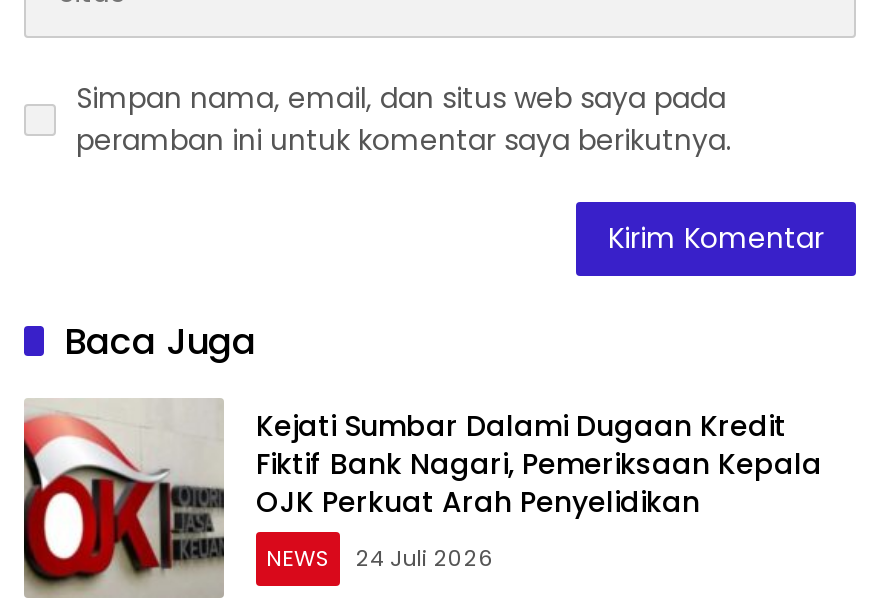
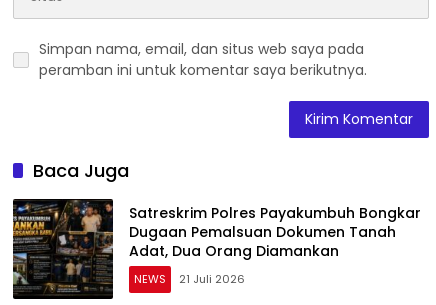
[22,398,822,596] [image] | Kejati Sumbar Dalami Dugaan Kredit | Fiktif Bank Nagari, Pemeriksaan Kepala | OJK Perkuat Arah Penyelidikan -> [12,198,421,299] [image] | Satreskrim Polres Payakumbuh Bongkar | Dugaan Pemalsuan Dokumen Tanah | Adat, Dua Orang Diamankan
[266,542,494,574] NEWS 24 Juli 2026 -> [134,271,245,287] NEWS 21 Juli 2026

